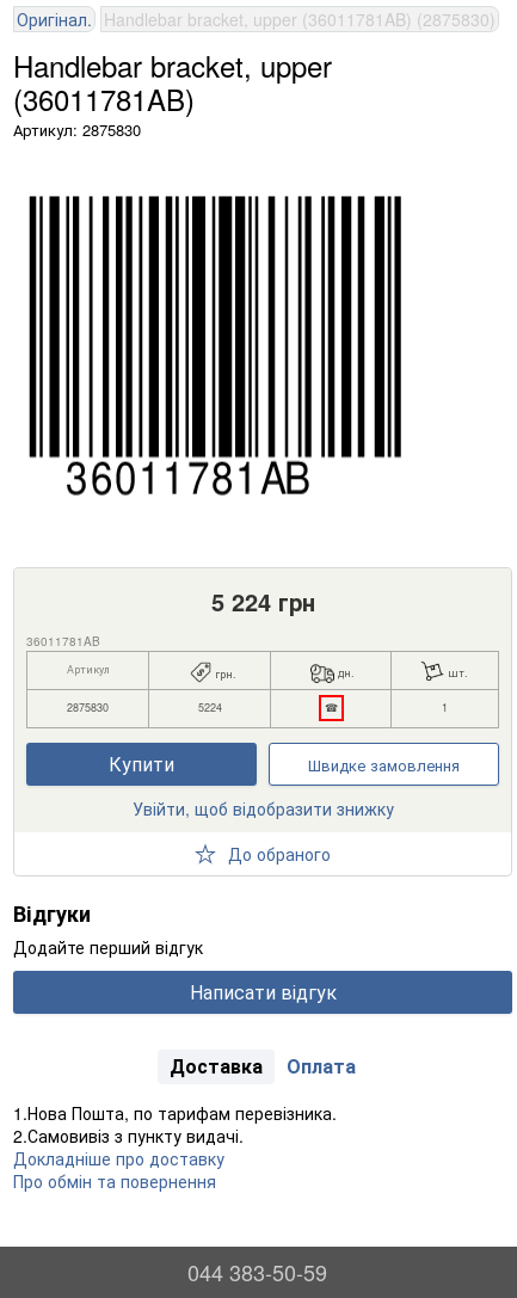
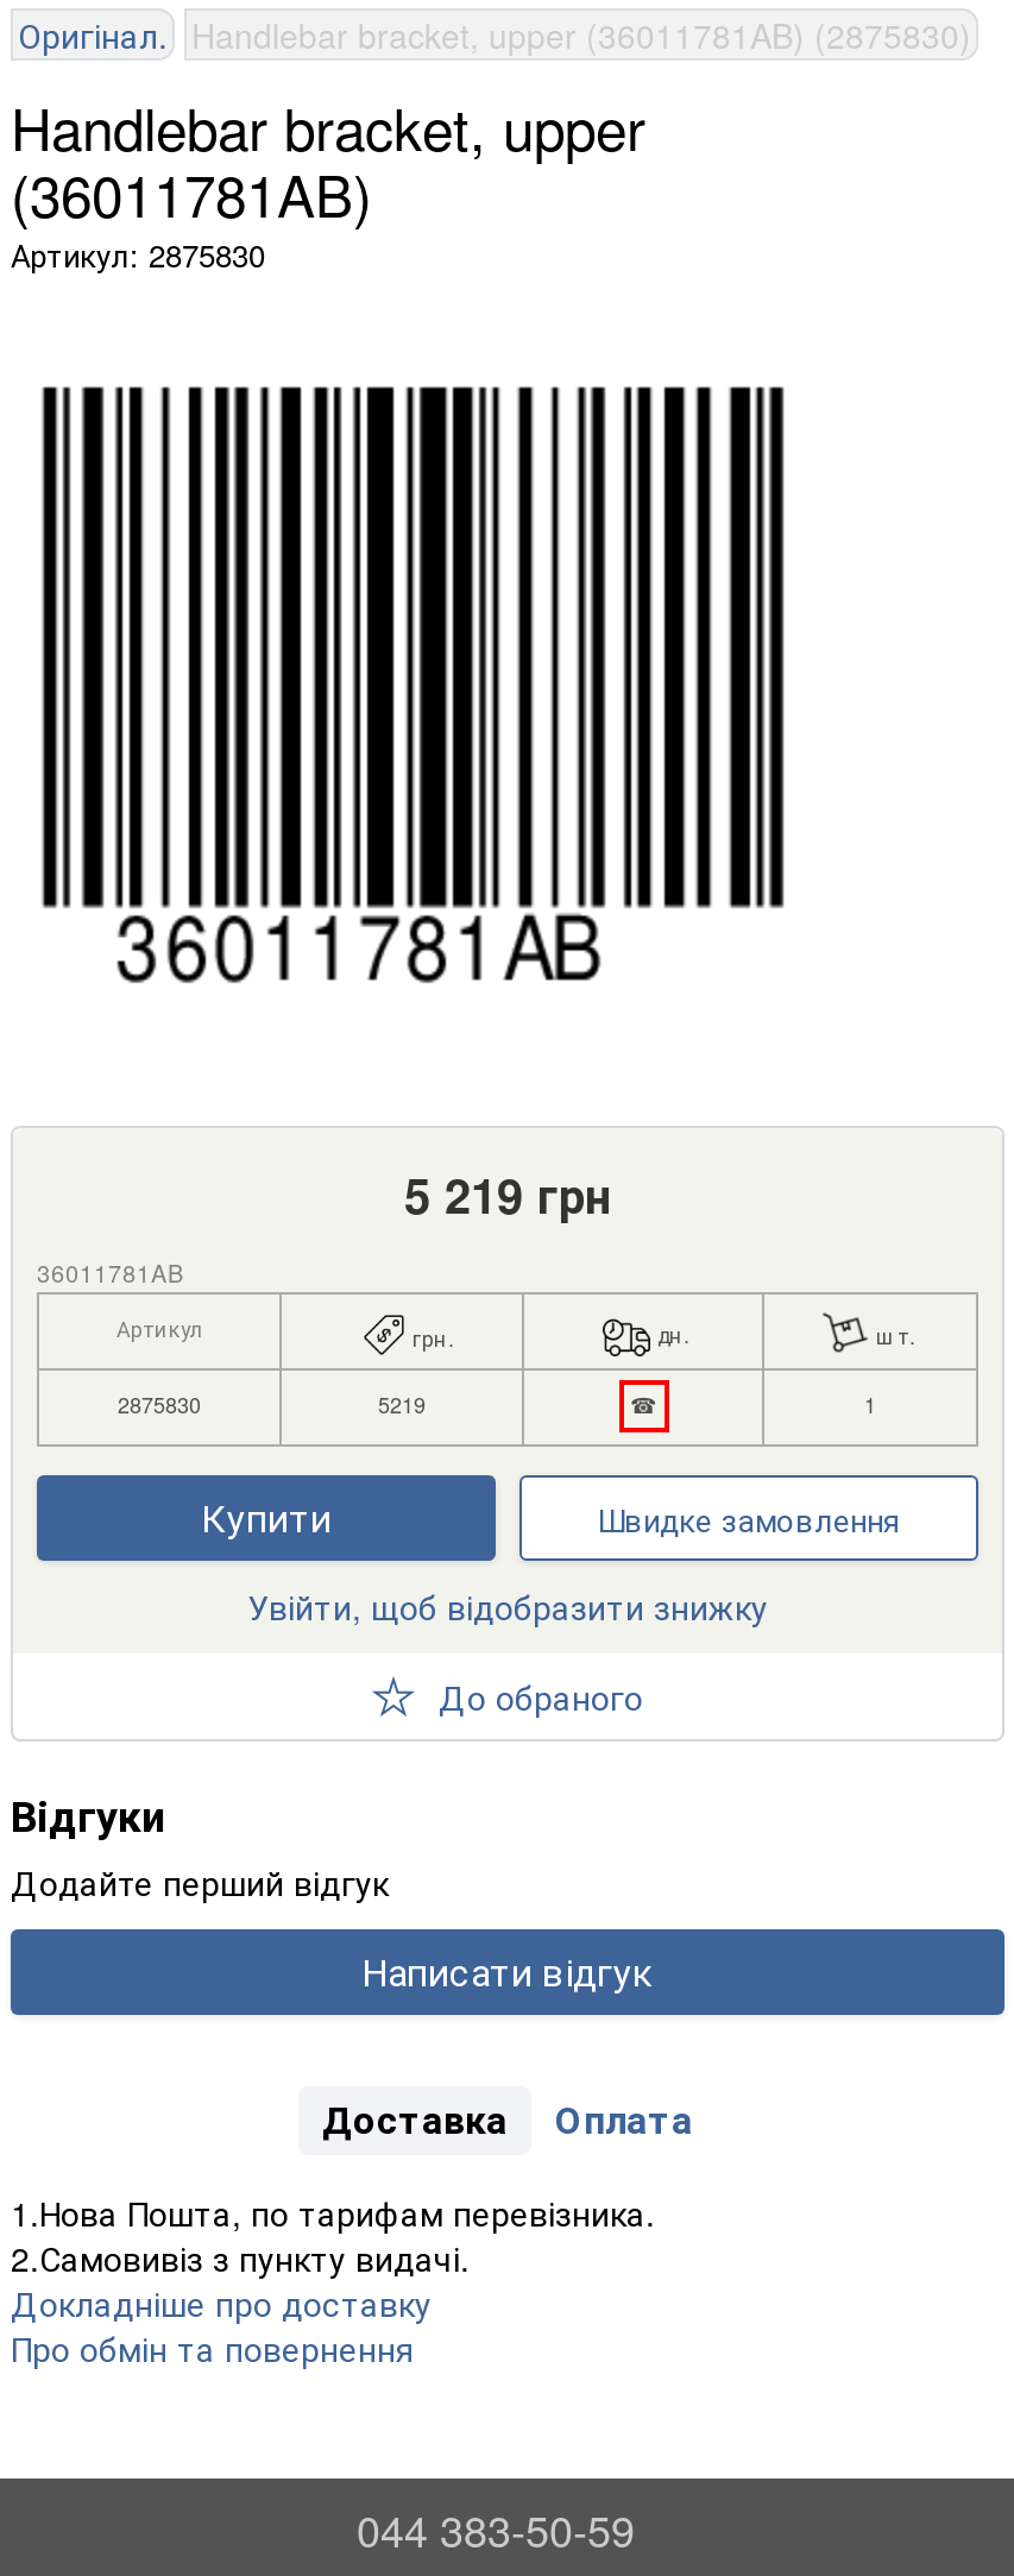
[211,585,315,619] 5 224 грн -> [404,1162,611,1228] 5 219 грн
[198,700,221,716] 5224 -> [378,1390,426,1421] 5219

